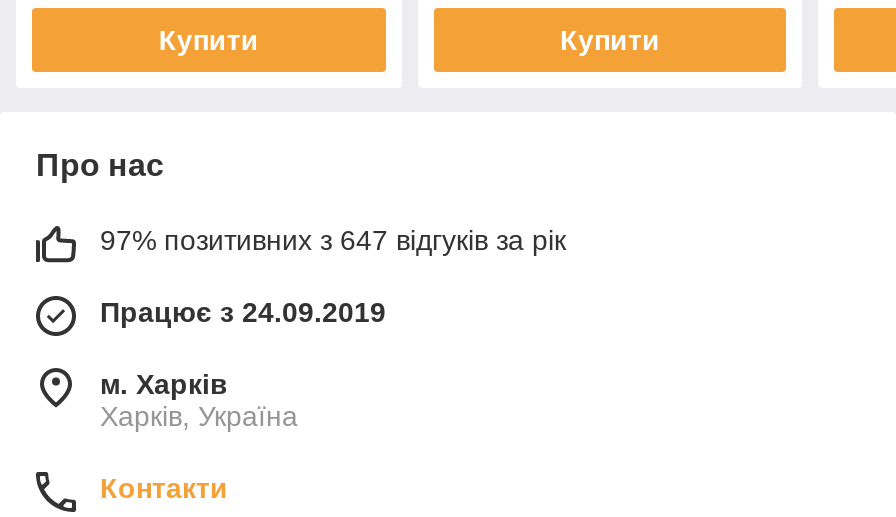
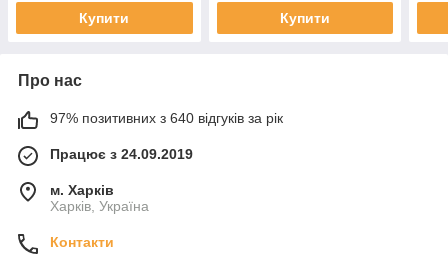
[100,225,566,257] 97% позитивних з 647 відгуків за рік -> [50,110,283,126] 97% позитивних з 640 відгуків за рік

